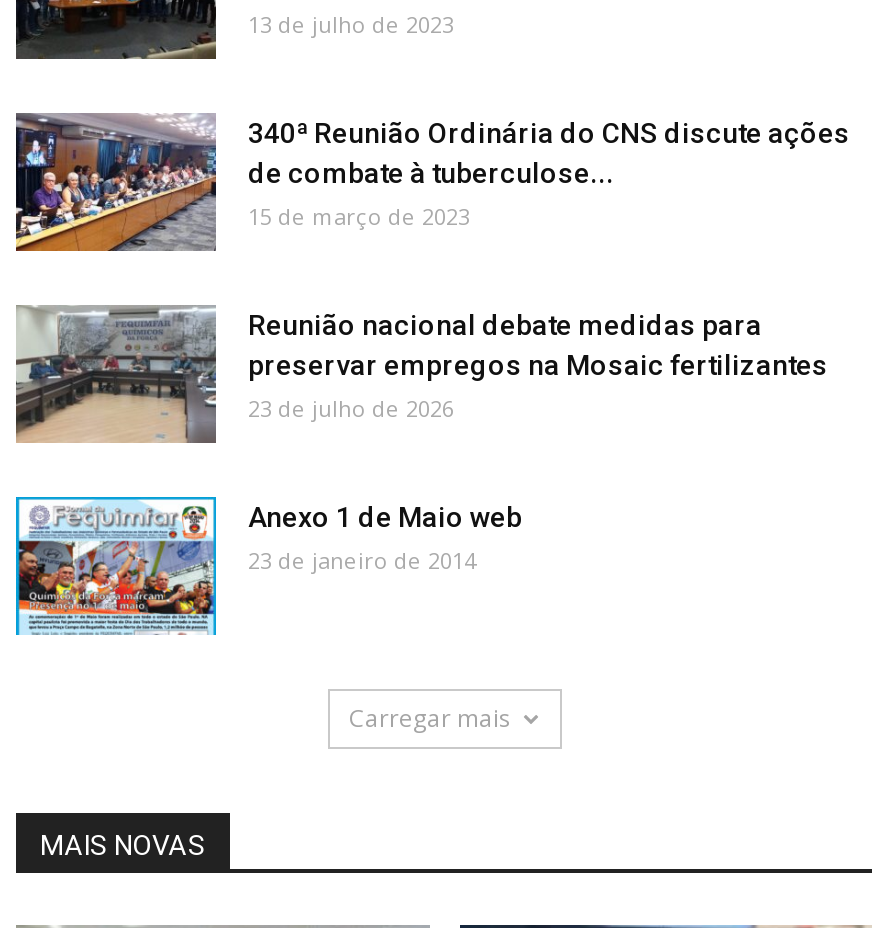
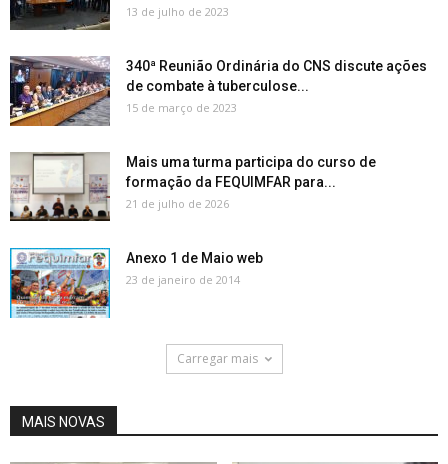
[16,306,828,444] [image] | Reunião nacional debate medidas para | preservar empregos na Mosaic fertilizantes | 23 de julho de 2026 -> [10,153,376,222] [image] | Mais uma turma participa do curso de | formação da FEQUIMFAR para... | 21 de julho de 2026

